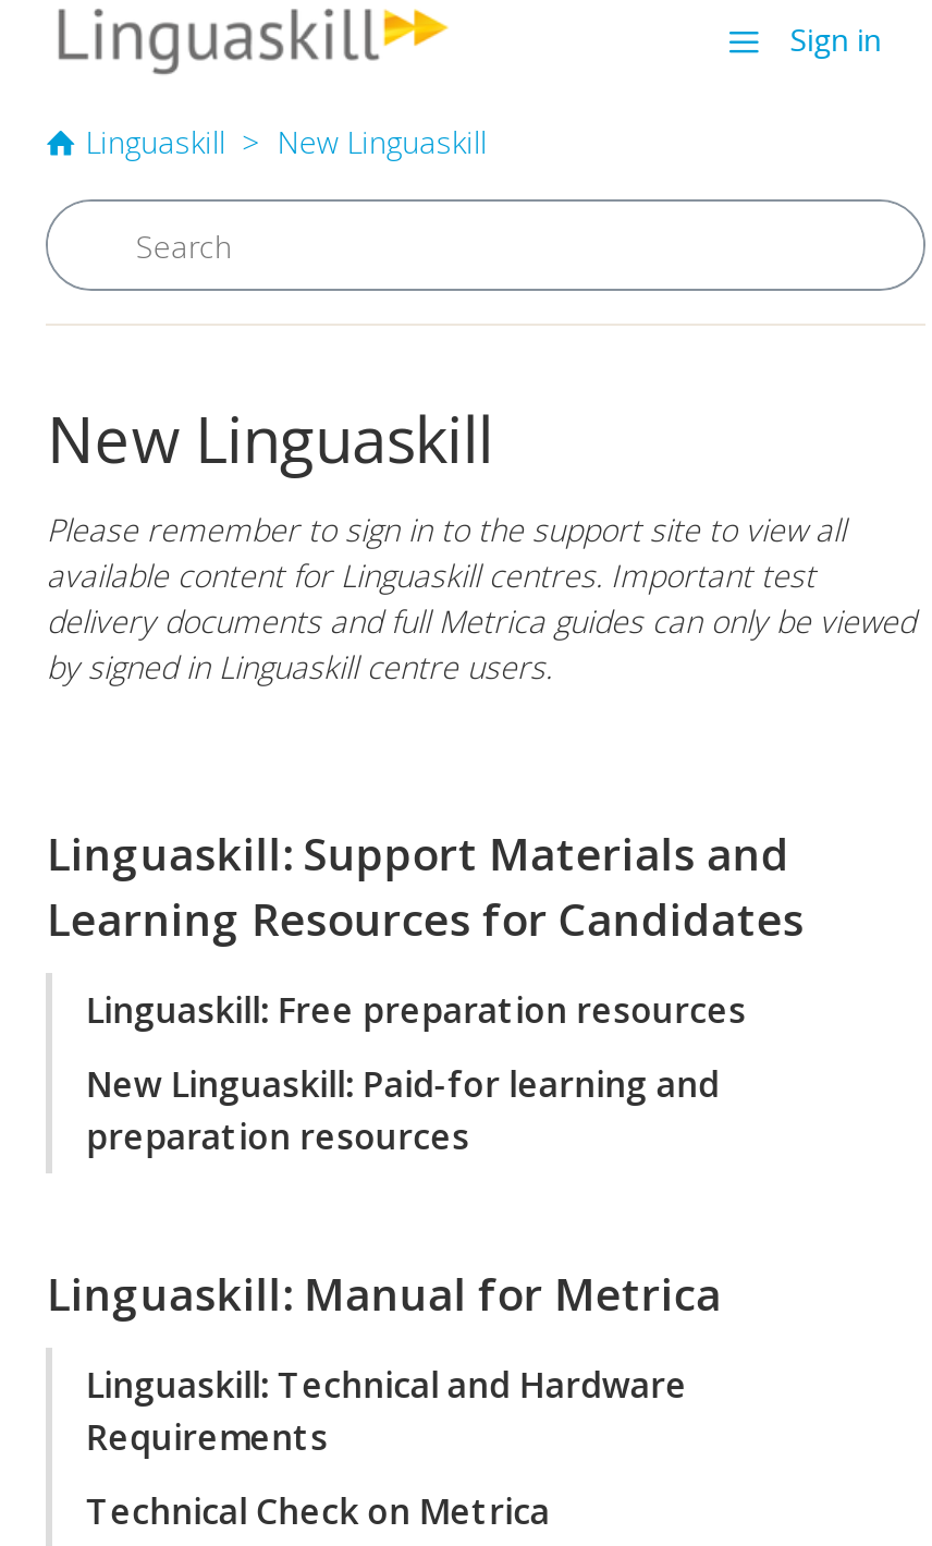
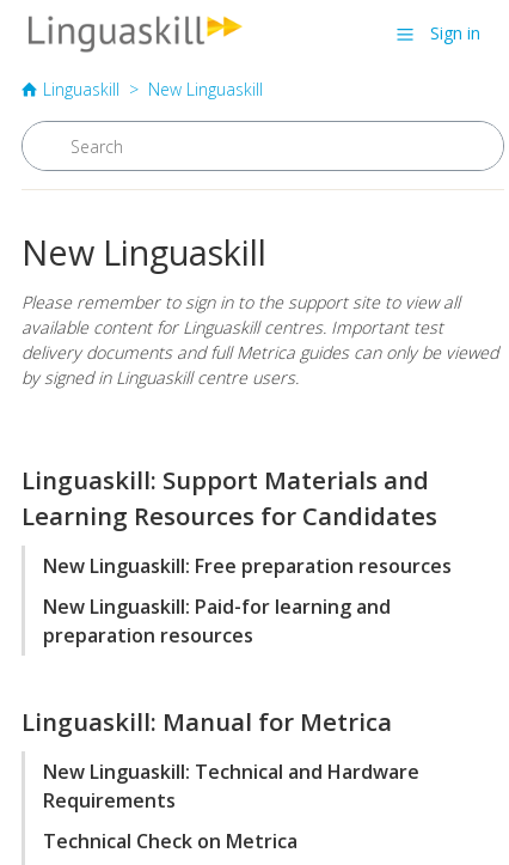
[86,986,746,1034] Linguaskill: Free preparation resources -> [43,553,452,579] New Linguaskill: Free preparation resources
[86,1361,687,1409] Linguaskill: Technical and Hardware -> [43,759,420,785] New Linguaskill: Technical and Hardware

